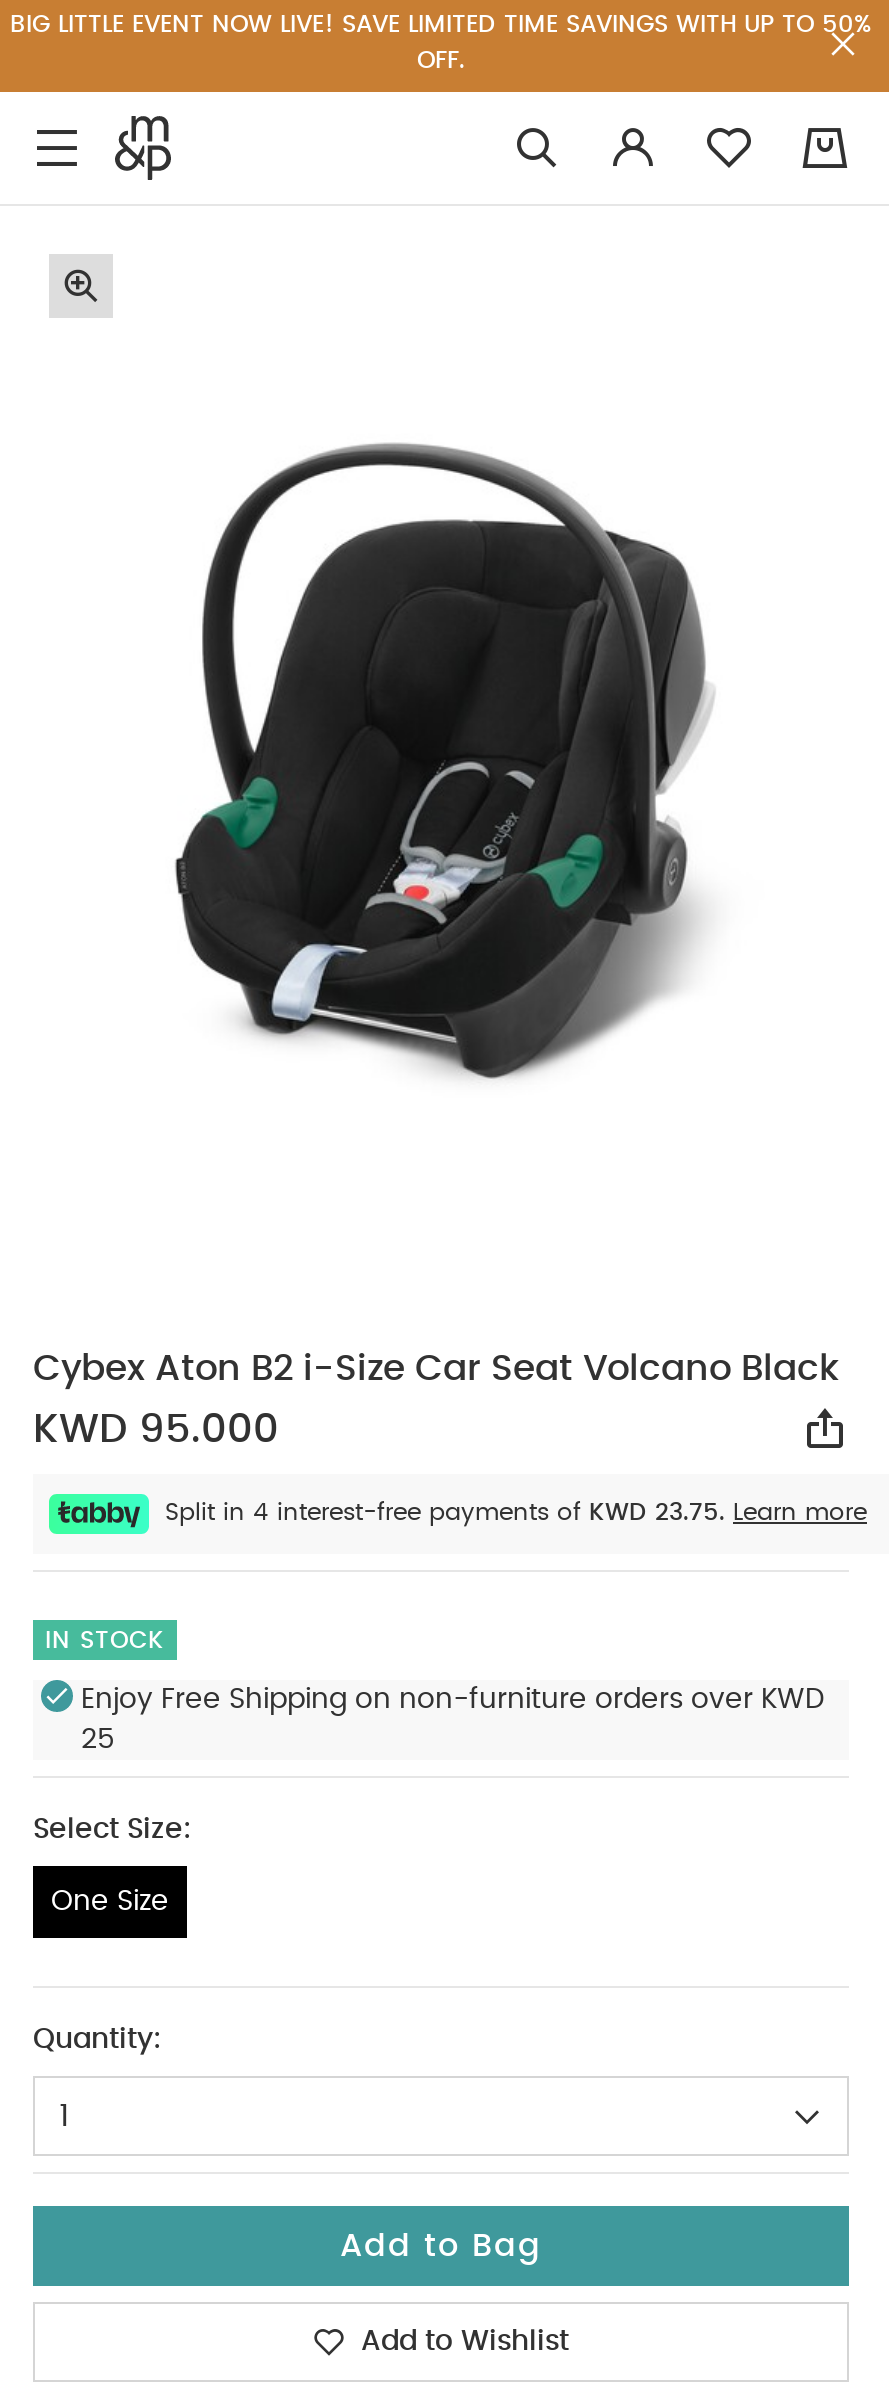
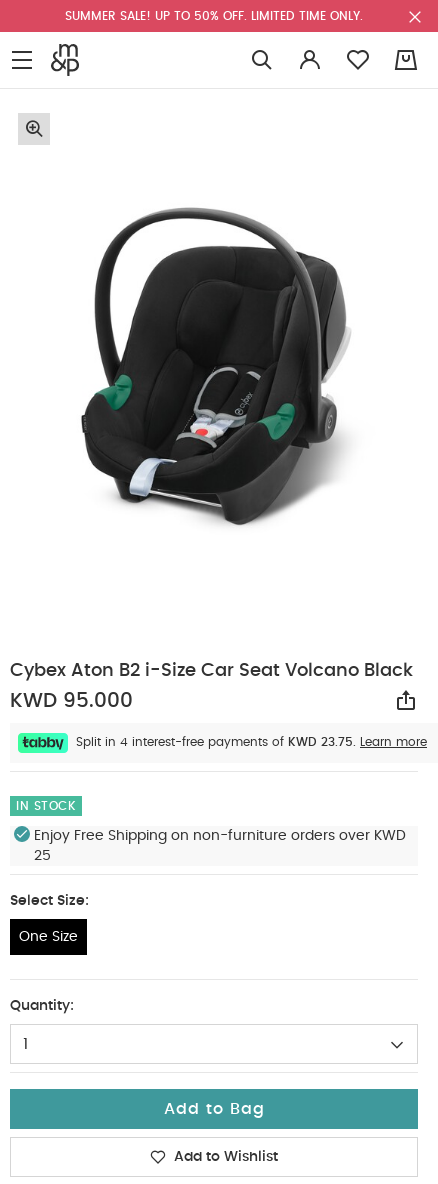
[10,12,872,72] BIG LITTLE EVENT NOW LIVE! SAVE LIMITED TIME SAVINGS WITH UP TO 50% | OFF. -> [65,10,363,22] SUMMER SALE! UP TO 50% OFF. LIMITED TIME ONLY.

